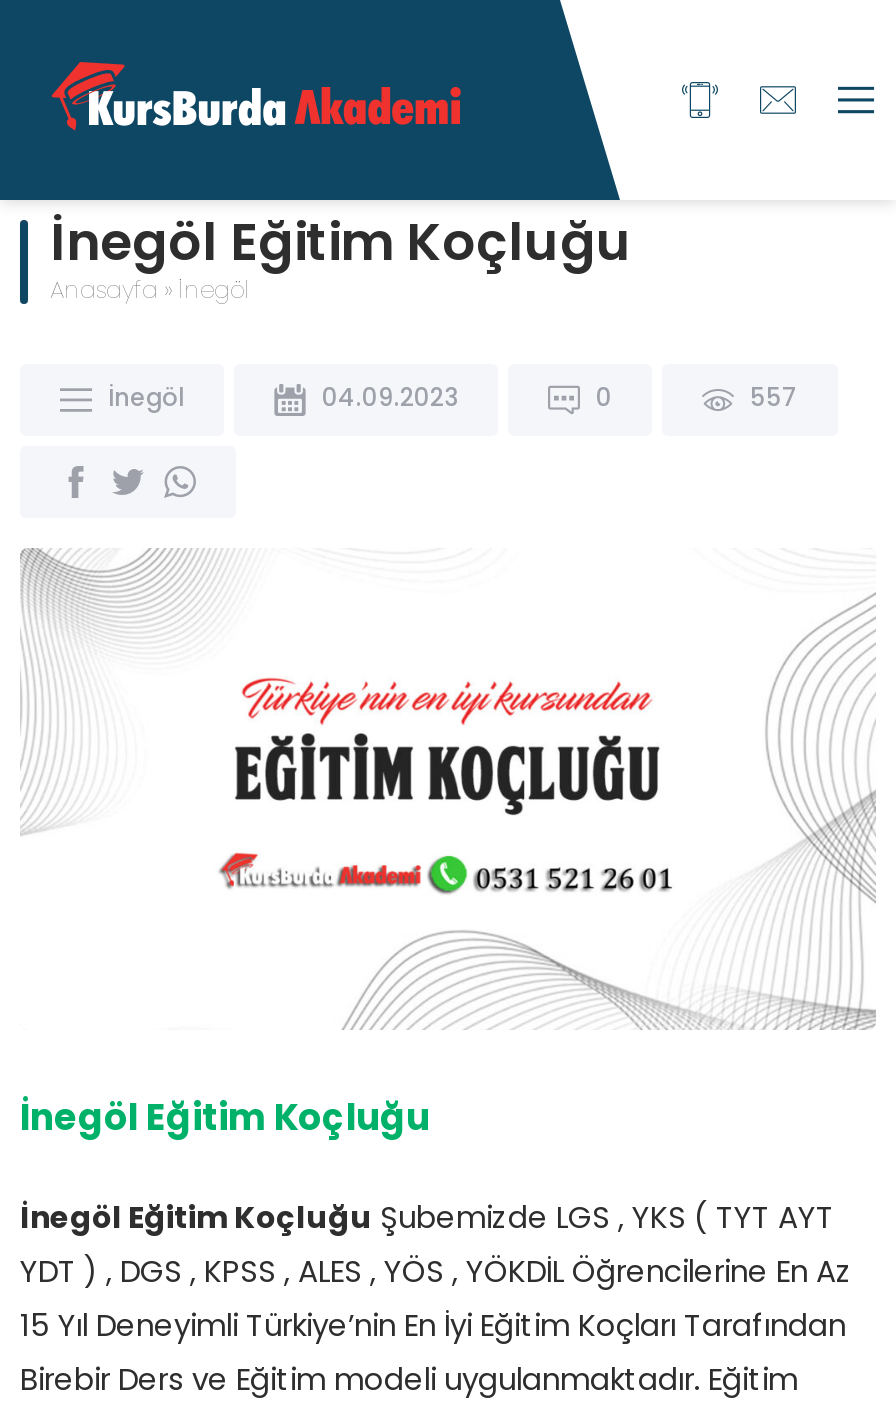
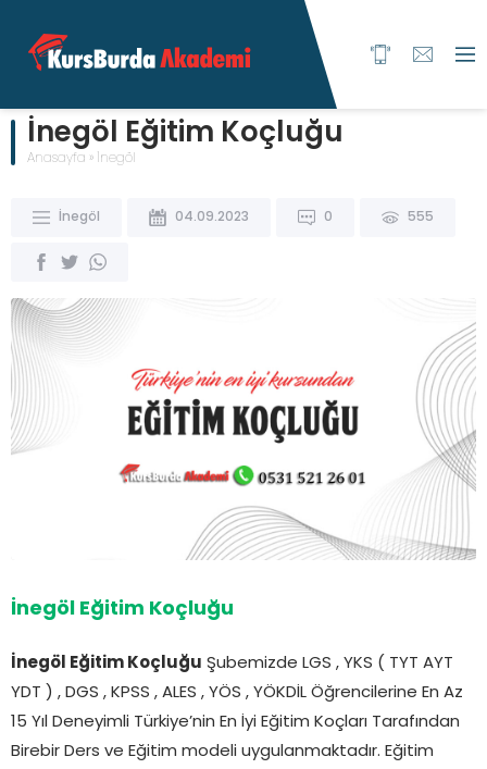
[750,388,798,412] 557 -> [408,211,434,224] 555

